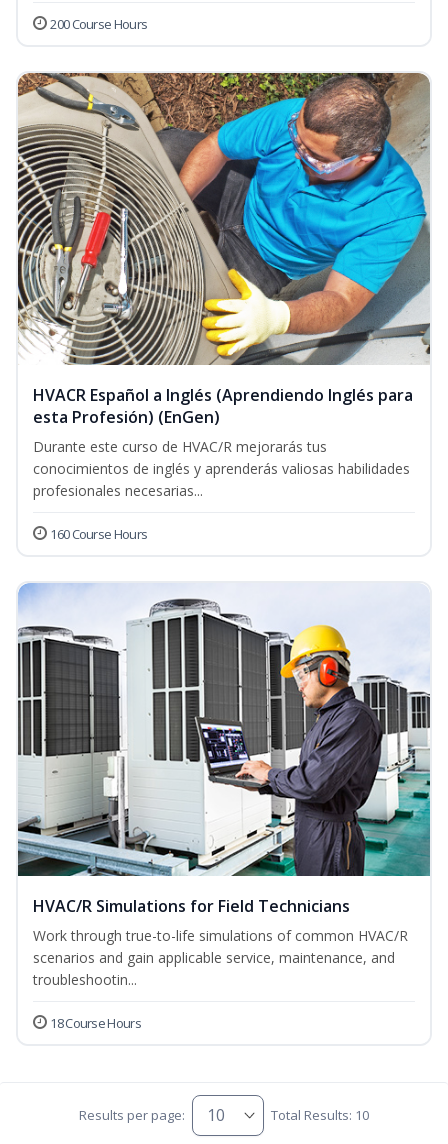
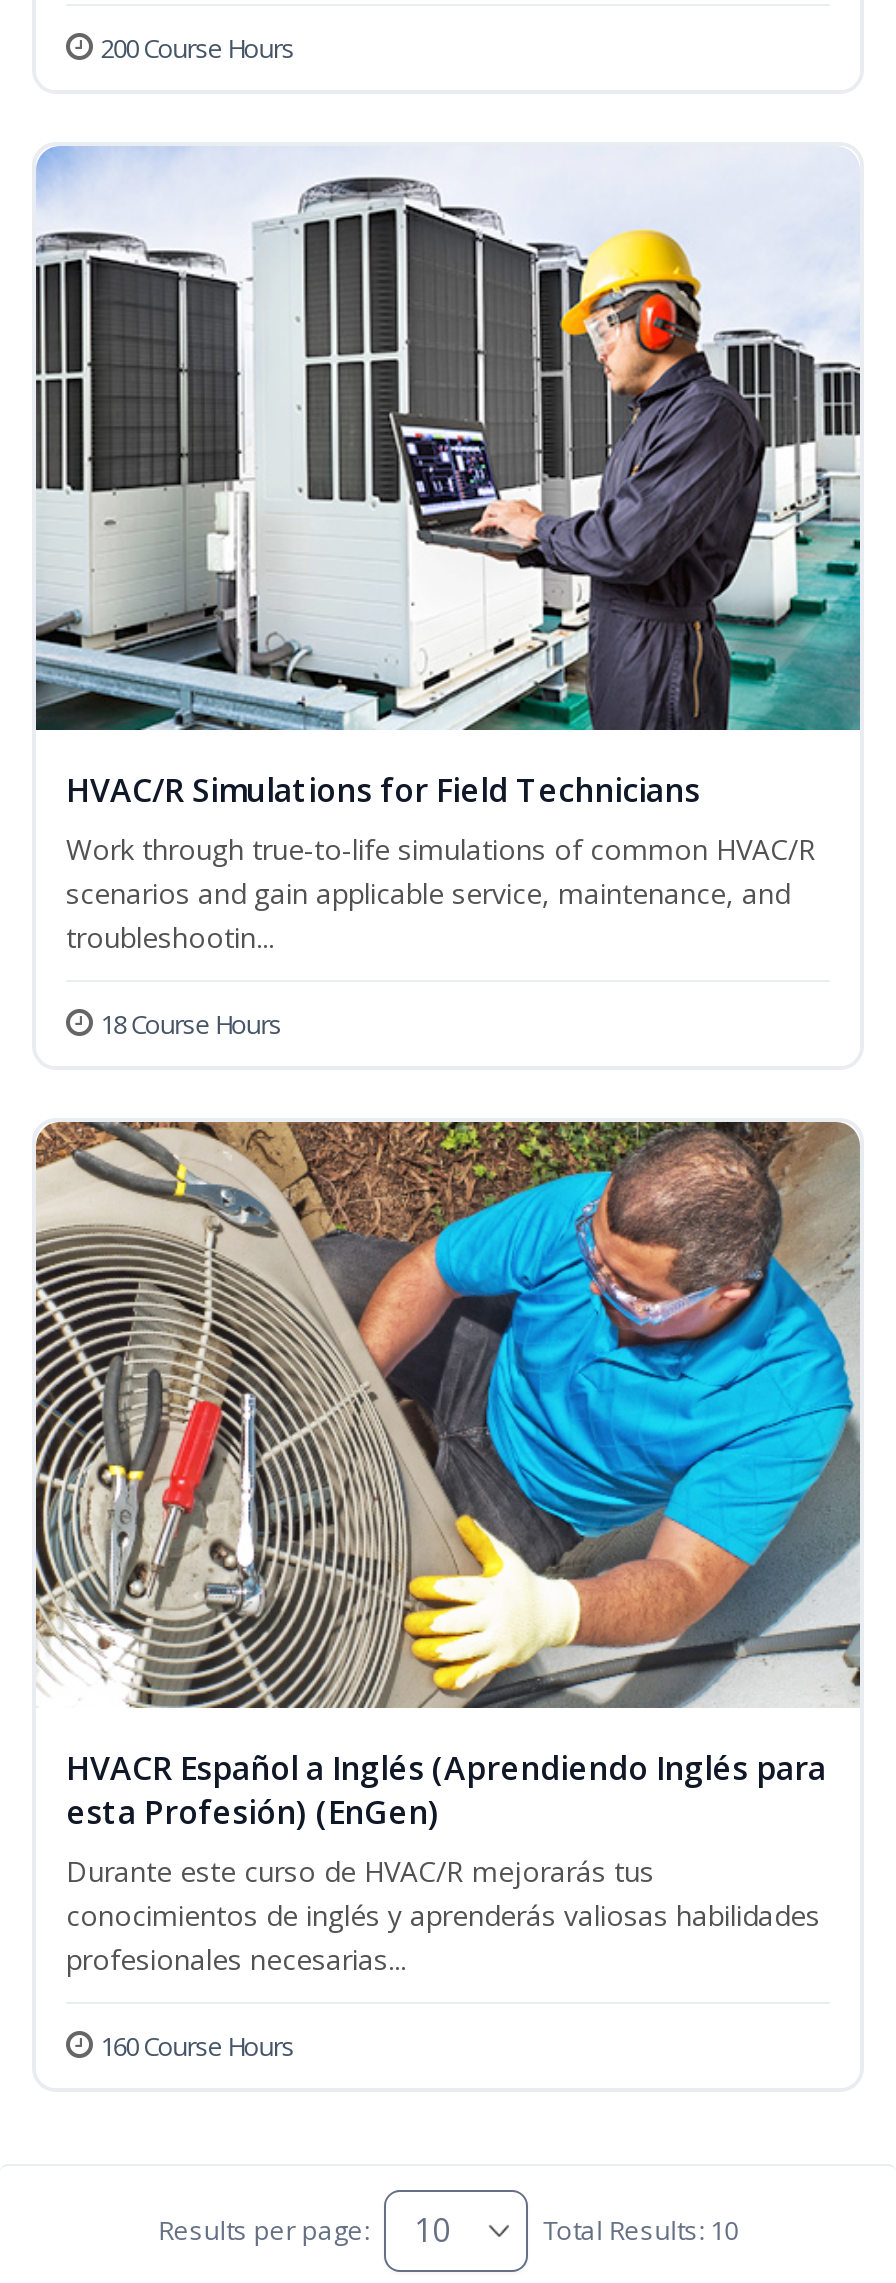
moved [16,71,431,543] -> [32,1118,862,2063]: [image] | HVACR Español a Inglés (Aprendiendo Inglés para | esta Profesión) (EnGen) | Durante este curso de HVAC/R mejorarás tus | conocimientos de inglés y aprenderás valiosas habilidades | profesionales necesarias... | 160 Course Hours
moved [17,582,431,1031] -> [34,146,862,1043]: [image] | HVAC/R Simulations for Field Technicians | Work through true-to-life simulations of common HVAC/R | scenarios and gain applicable service, maintenance, and | troubleshootin... | 18 Course Hours

